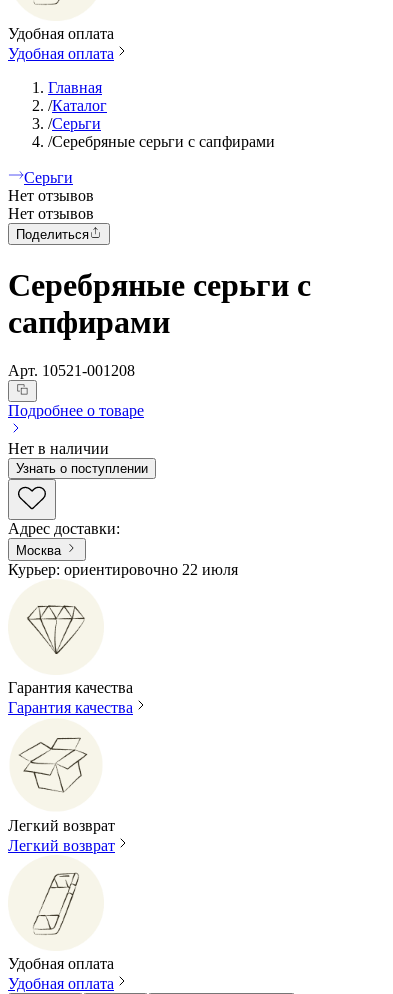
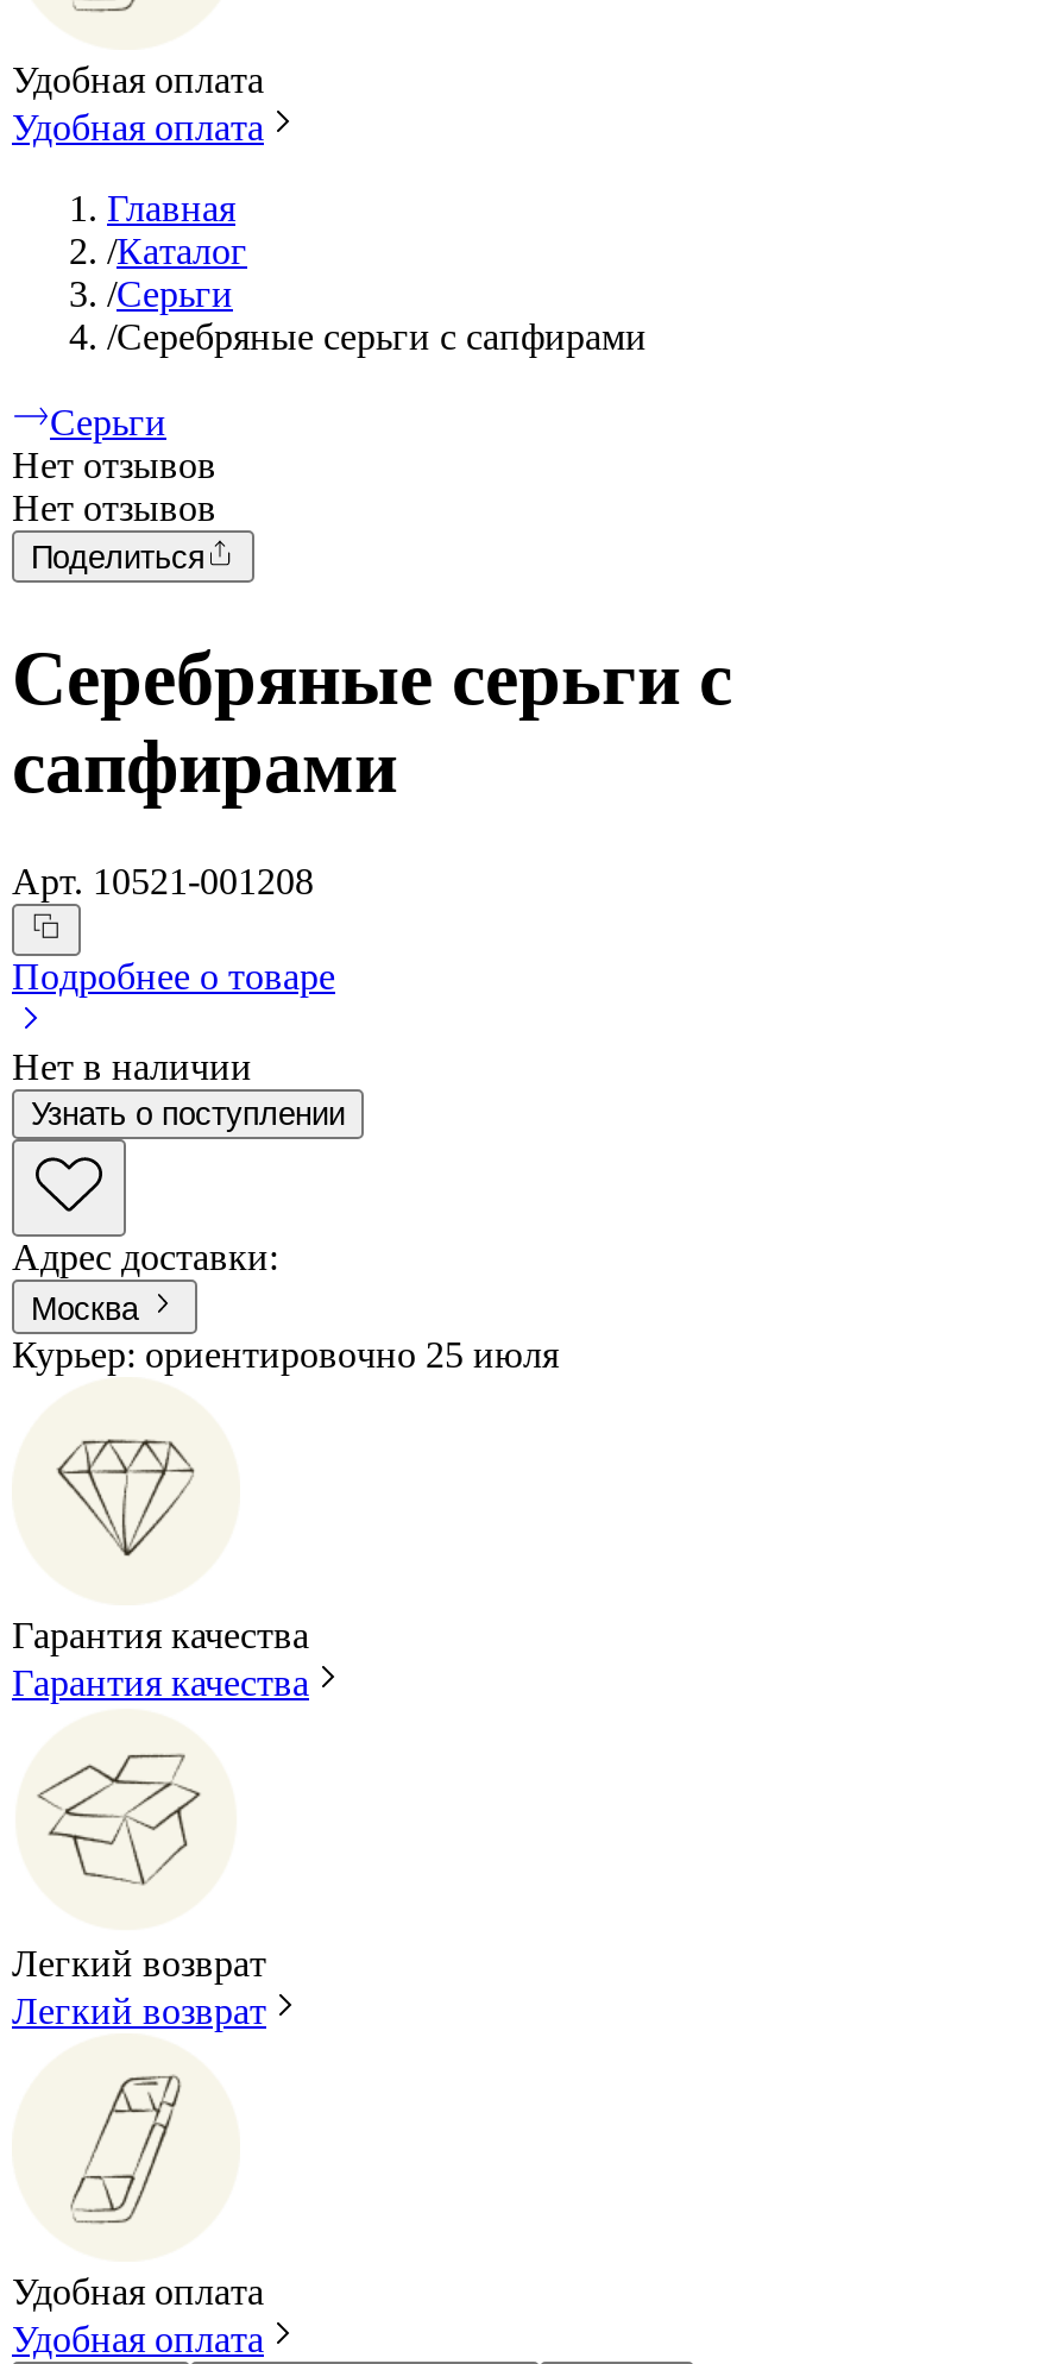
[8,561,238,578] Курьер: ориентировочно 22 июля -> [12,1334,559,1374] Курьер: ориентировочно 25 июля

